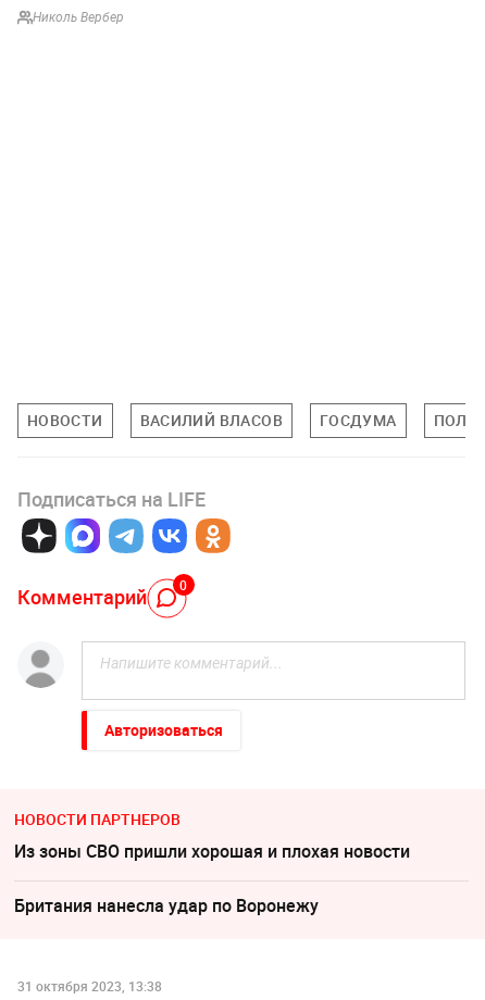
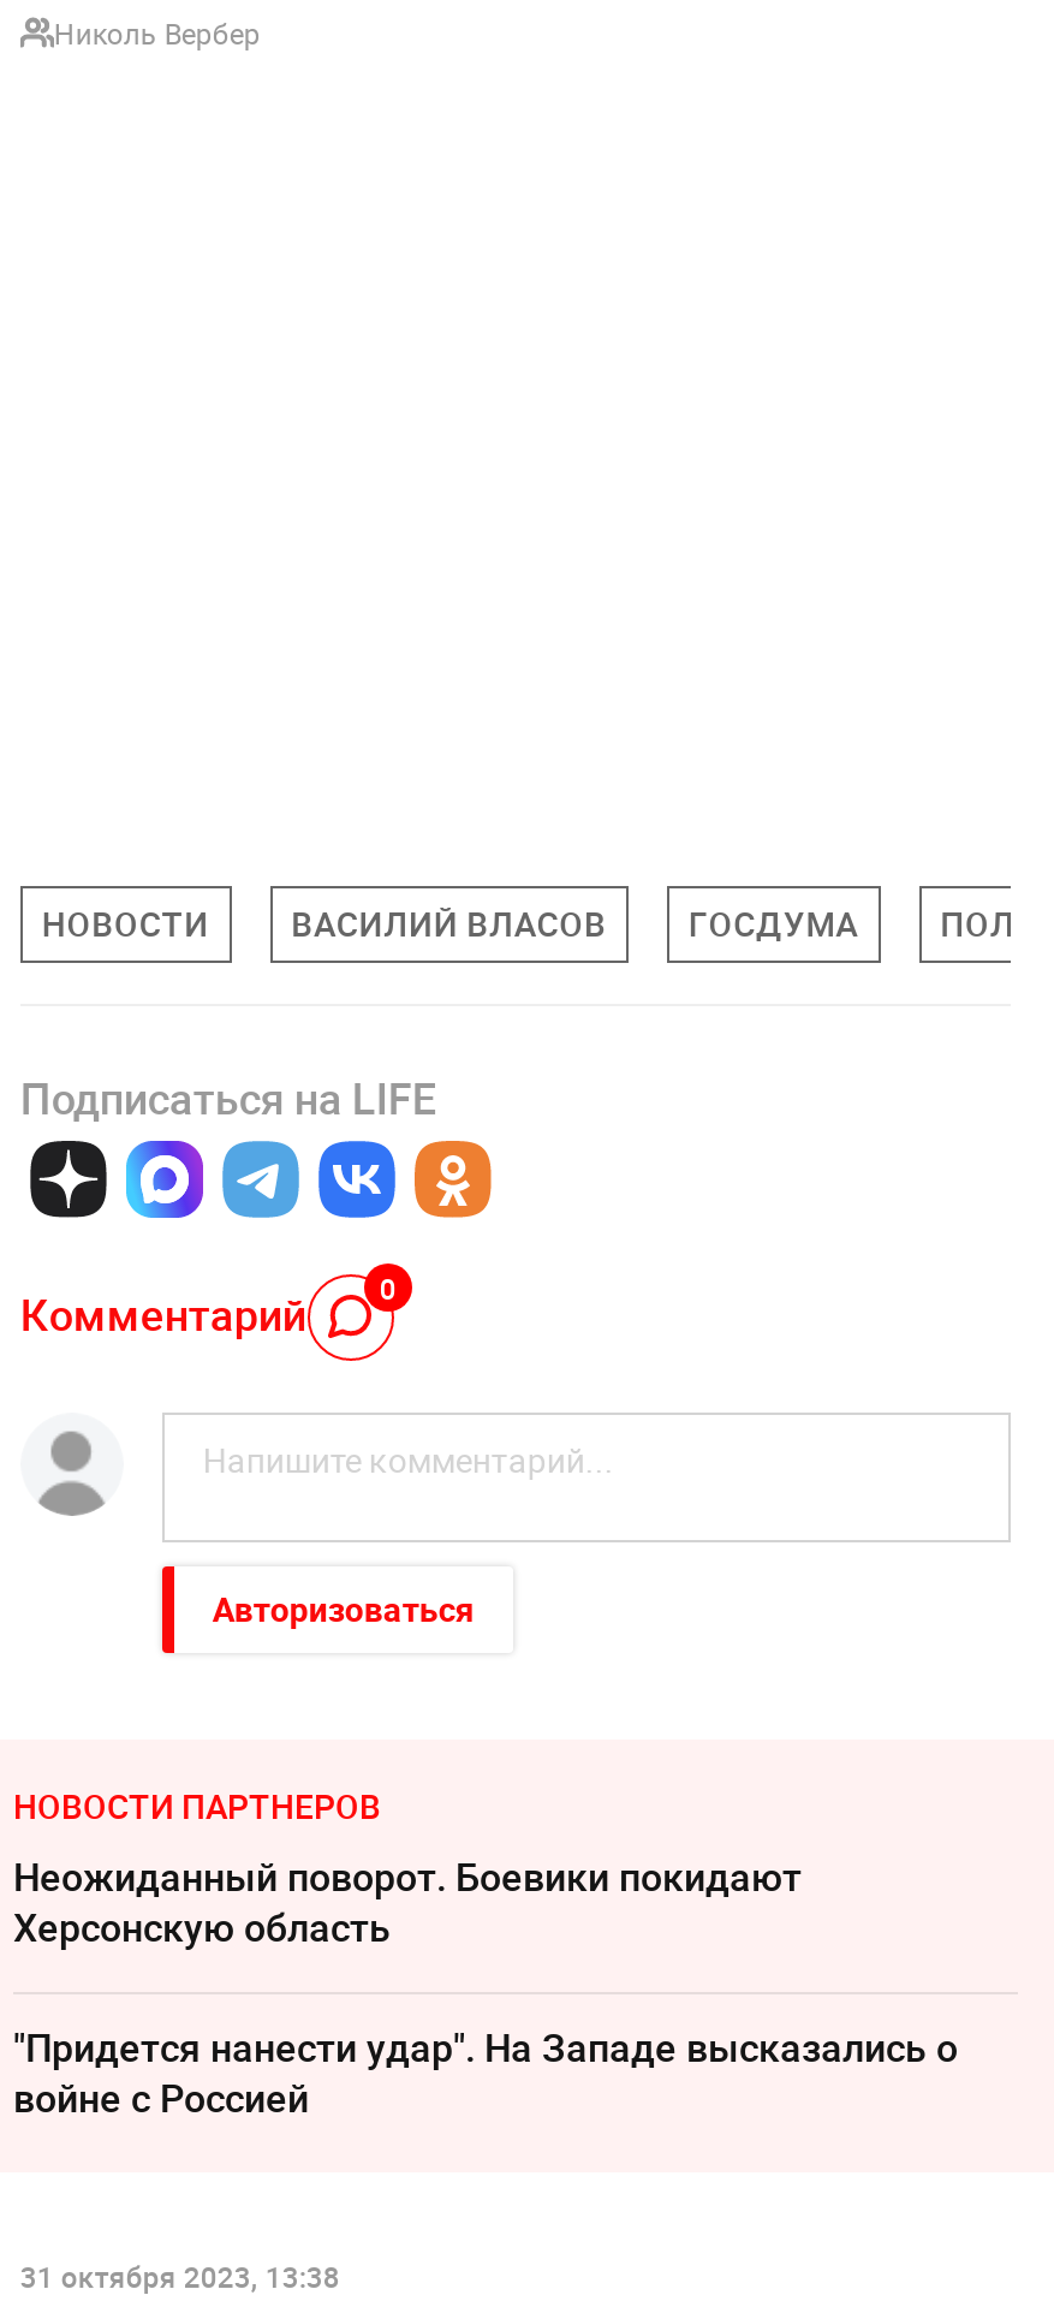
[14,839,410,863] Из зоны СВО пришли хорошая и плохая новости -> [13,1851,802,1954] Неожиданный поворот. Боевики покидают | Херсонскую область
[14,894,319,918] Британия нанесла удар по Воронежу -> [13,2022,958,2125] "Придется нанести удар". На Западе высказались о | войне с Россией

